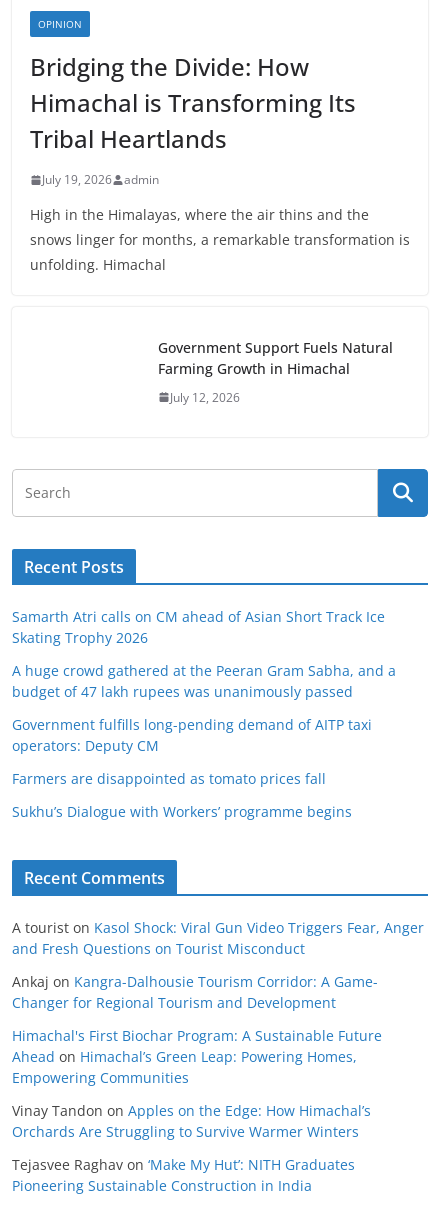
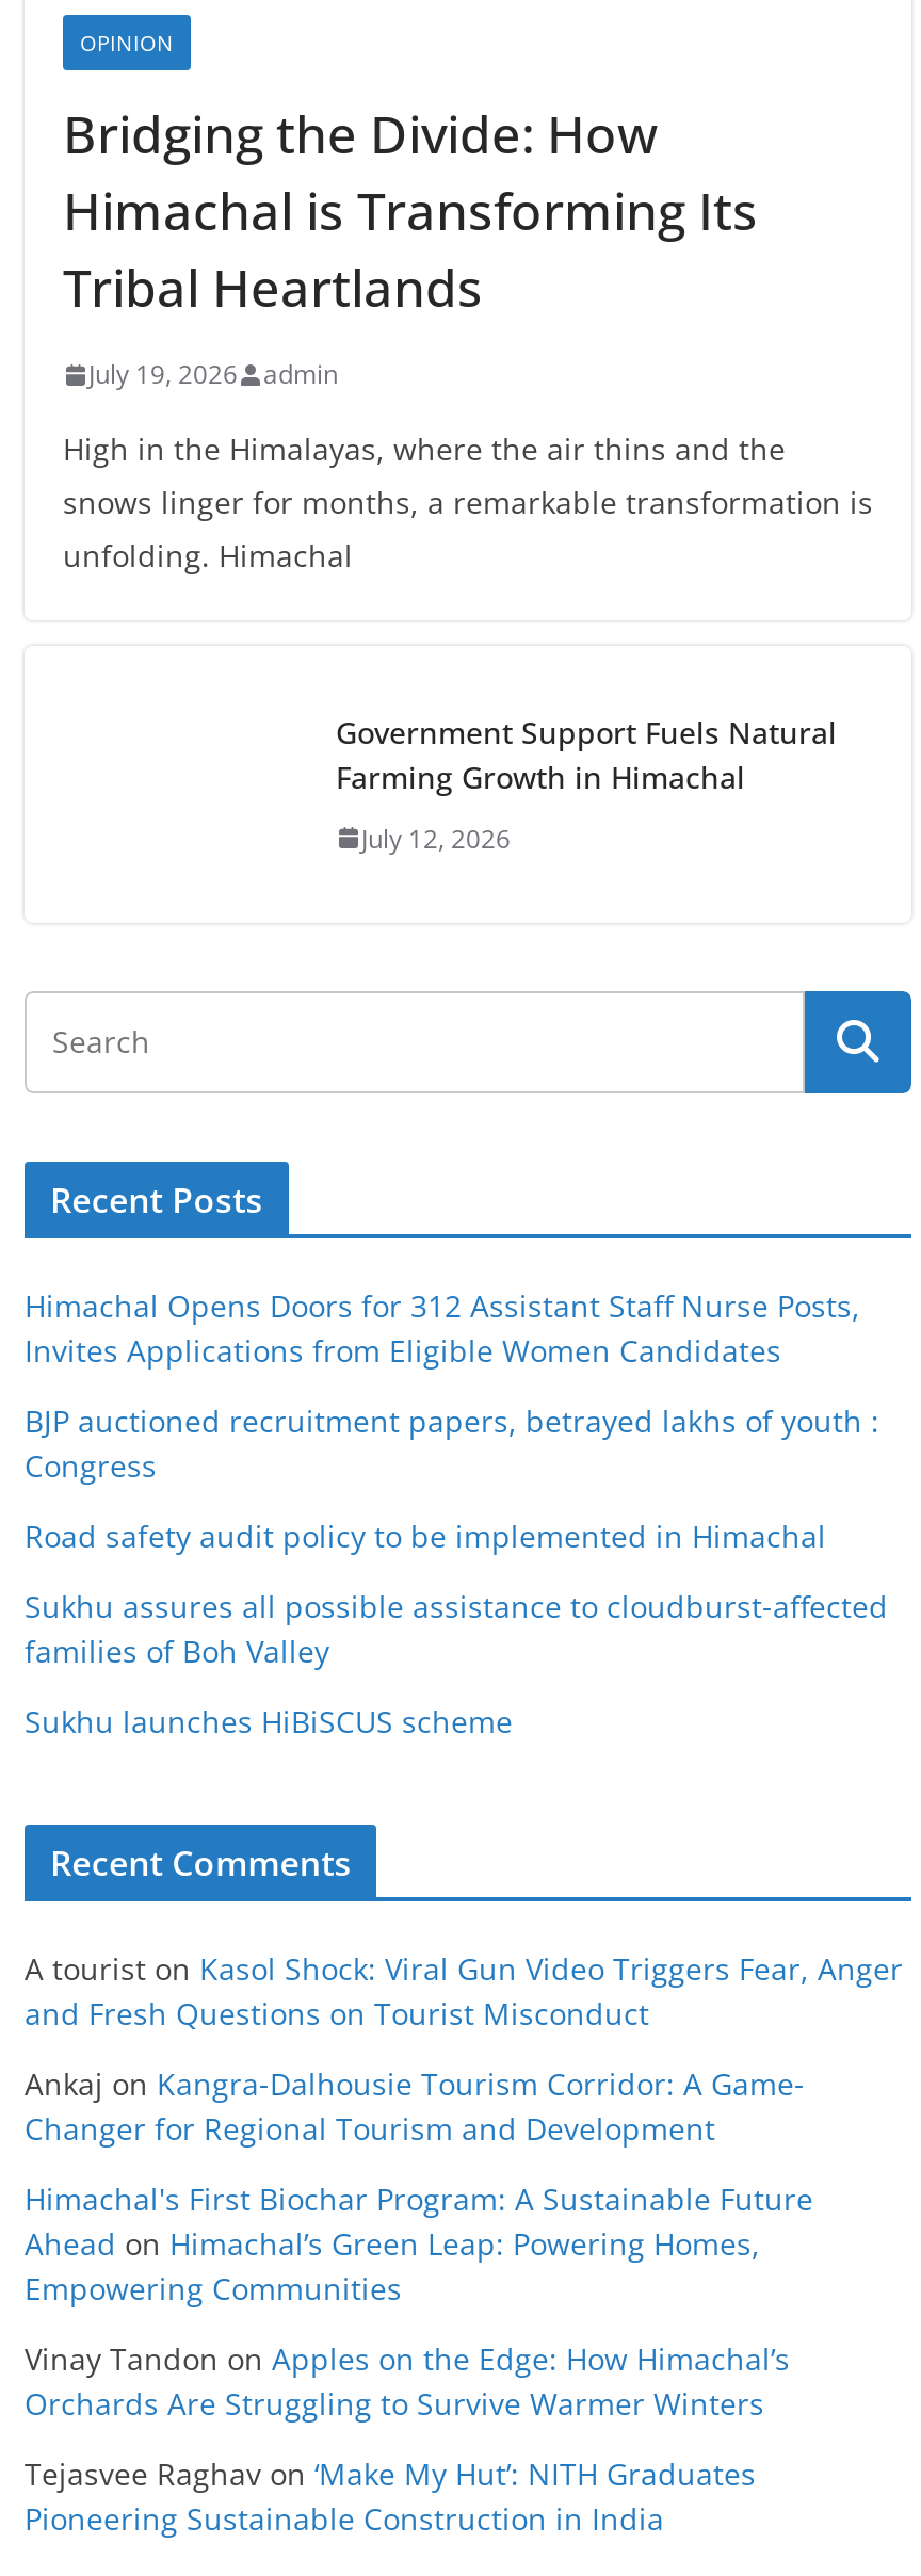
[12,607,385,647] Samarth Atri calls on CM ahead of Asian Short Track Ice | Skating Trophy 2026 -> [25,1286,860,1371] Himachal Opens Doors for 312 Assistant Staff Nurse Posts, | Invites Applications from Eligible Women Candidates
[12,661,396,701] A huge crowd gathered at the Peeran Gram Sabha, and a | budget of 47 lakh rupees was unanimously passed -> [25,1401,879,1486] BJP auctioned recruitment papers, betrayed lakhs of youth : | Congress
[12,715,372,755] Government fulfills long-pending demand of AITP taxi | operators: Deputy CM -> [25,1516,826,1556] Road safety audit policy to be implemented in Himachal
[12,769,326,788] Farmers are disappointed as tomato prices fall -> [25,1586,888,1671] Sukhu assures all possible assistance to cloudburst-affected | families of Boh Valley
[12,802,352,821] Sukhu’s Dialogue with Workers’ programme begins -> [25,1701,513,1742] Sukhu launches HiBiSCUS scheme

